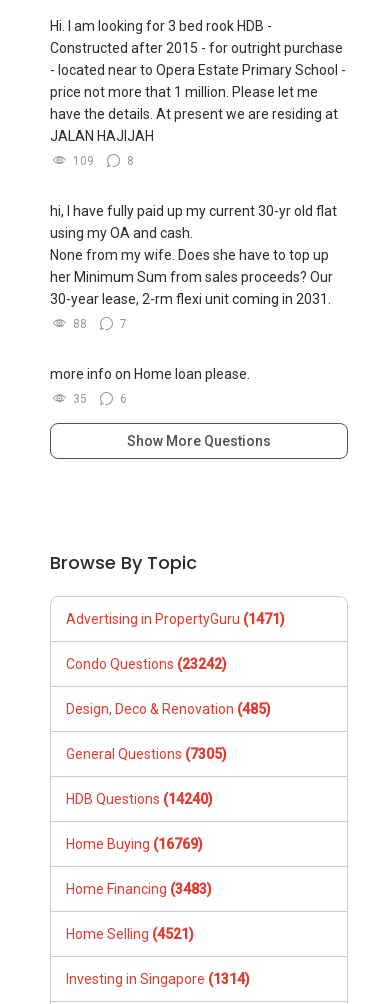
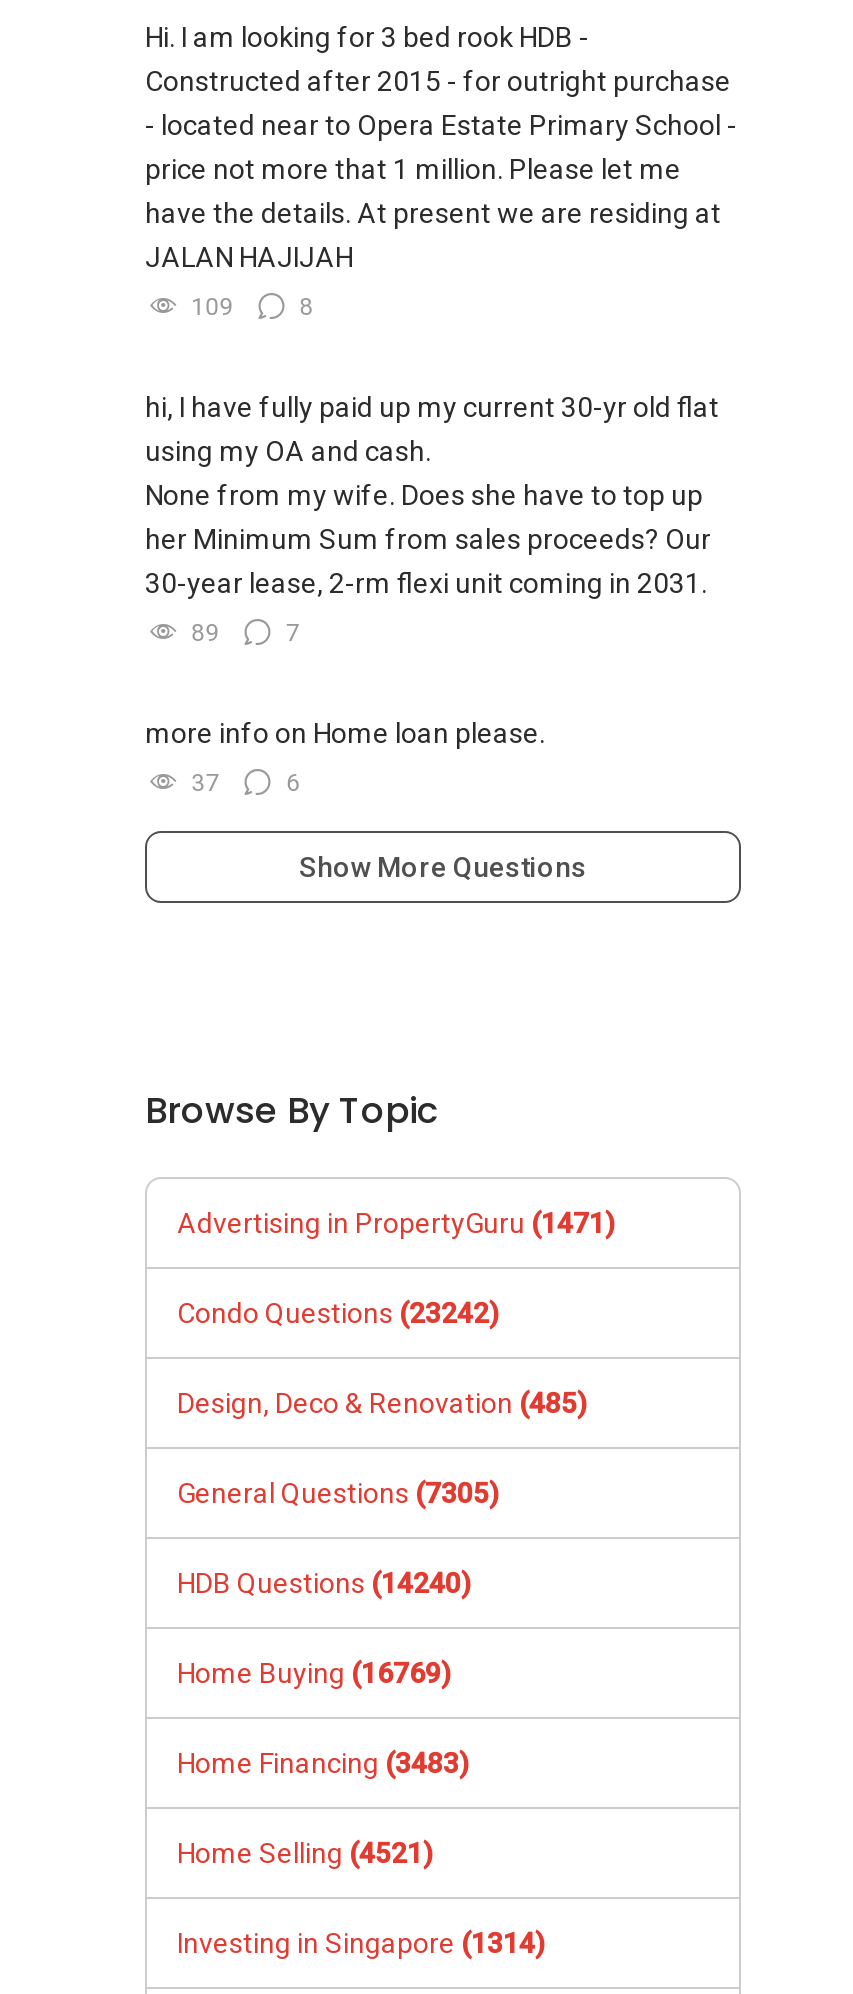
[73,317,87,331] 88 -> [191,620,219,648] 89
[73,392,87,406] 35 -> [191,770,219,798] 37

